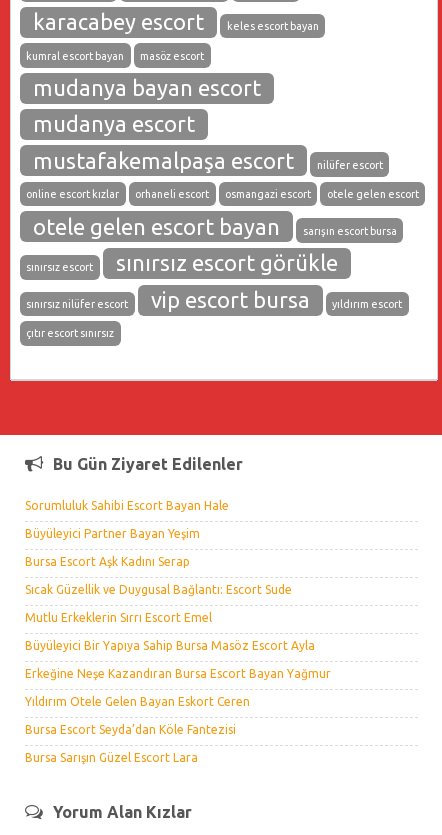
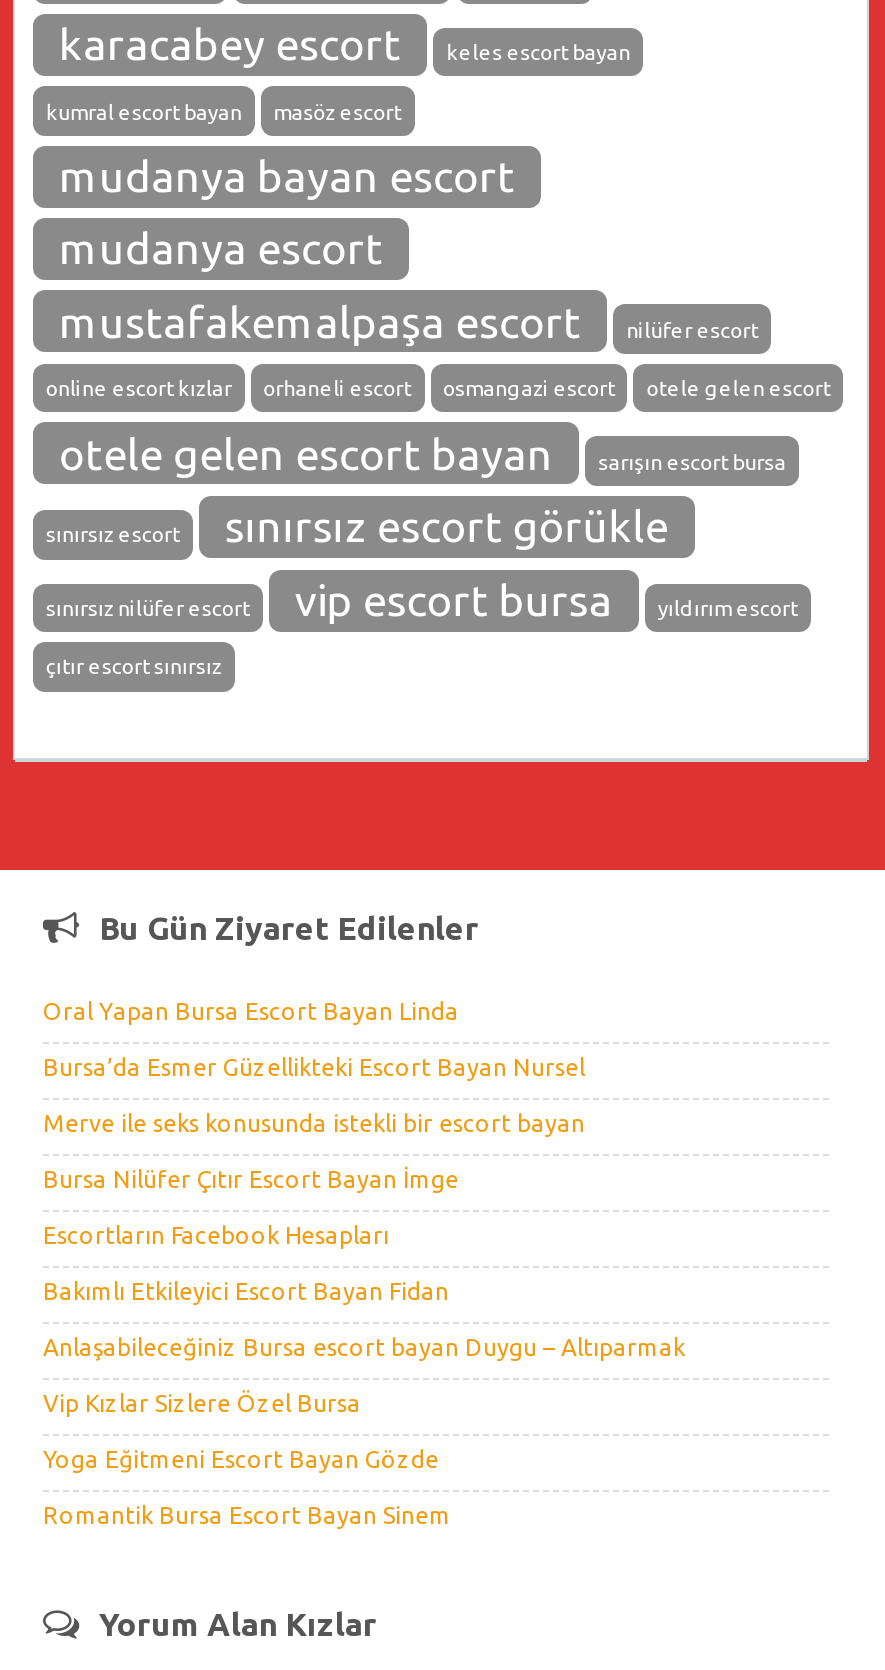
[25,499,229,512] Sorumluluk Sahibi Escort Bayan Hale -> [43,997,459,1023] Oral Yapan Bursa Escort Bayan Linda
[25,527,200,540] Büyüleyici Partner Bayan Yeşim -> [43,1053,585,1079] Bursa’da Esmer Güzellikteki Escort Bayan Nursel
[25,555,190,568] Bursa Escort Aşk Kadını Serap -> [43,1109,585,1135] Merve ile seks konusunda istekli bir escort bayan
[25,583,292,596] Sıcak Güzellik ve Duygusal Bağlantı: Escort Sude -> [43,1165,459,1191] Bursa Nilüfer Çıtır Escort Bayan İmge
[25,611,212,624] Mutlu Erkeklerin Sırrı Escort Emel -> [43,1221,389,1247] Escortların Facebook Hesapları
[25,639,315,652] Büyüleyici Bir Yapıya Sahip Bursa Masöz Escort Ayla -> [43,1277,449,1303] Bakımlı Etkileyici Escort Bayan Fidan
[25,667,331,680] Erkeğine Neşe Kazandıran Bursa Escort Bayan Yağmur -> [43,1333,685,1359] Anlaşabileceğiniz Bursa escort bayan Duygu – Altıparmak
[25,695,250,708] Yıldırım Otele Gelen Bayan Eskort Ceren -> [43,1389,361,1415] Vip Kızlar Sizlere Özel Bursa
[25,723,236,736] Bursa Escort Seyda’dan Köle Fantezisi -> [43,1445,439,1471] Yoga Eğitmeni Escort Bayan Gözde
[25,751,198,764] Bursa Sarışın Güzel Escort Lara -> [43,1501,451,1527] Romantik Bursa Escort Bayan Sinem

